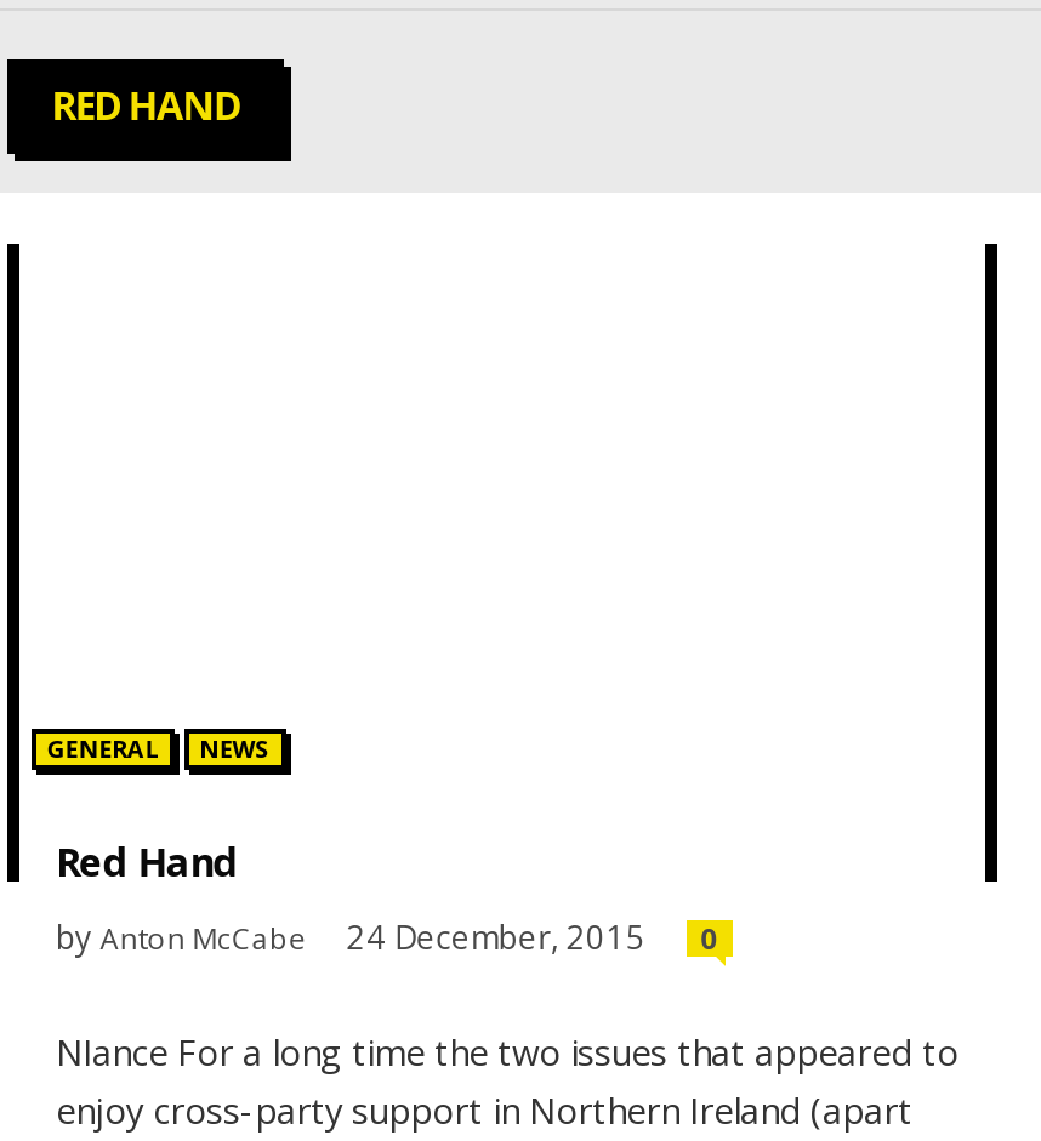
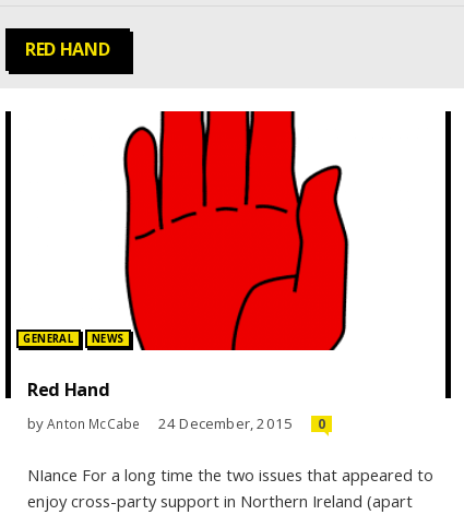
none -> [122,110,349,351] [image]

